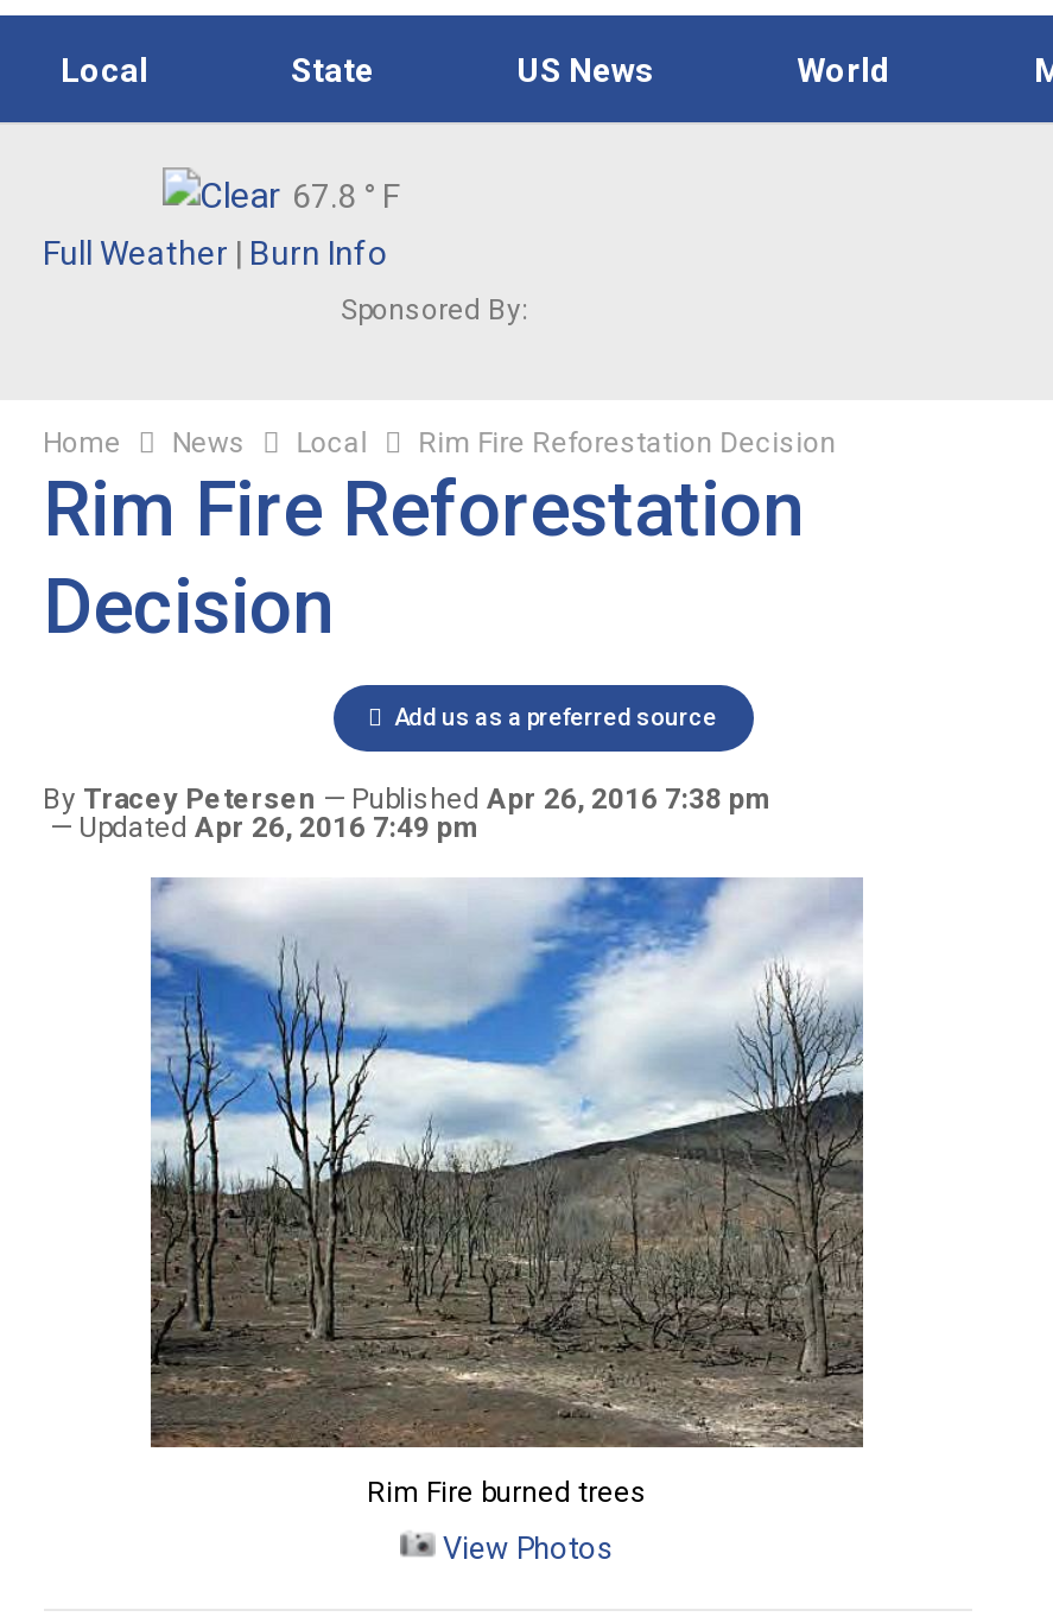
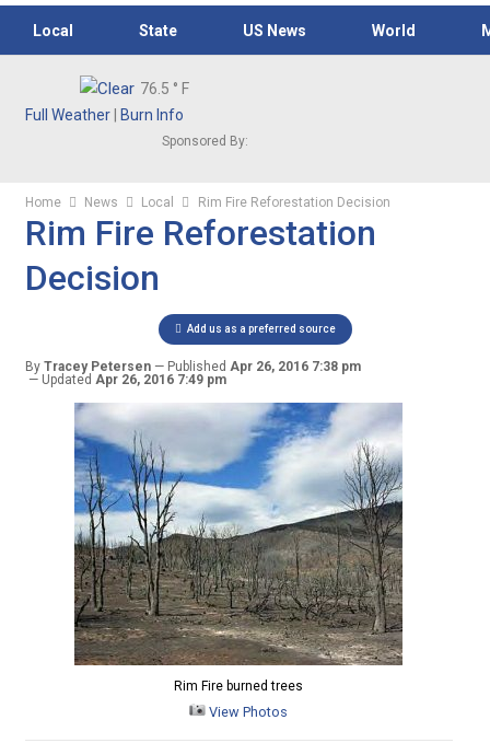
[292,177,399,215] 67.8 ° F -> [139,80,189,97] 76.5 ° F

